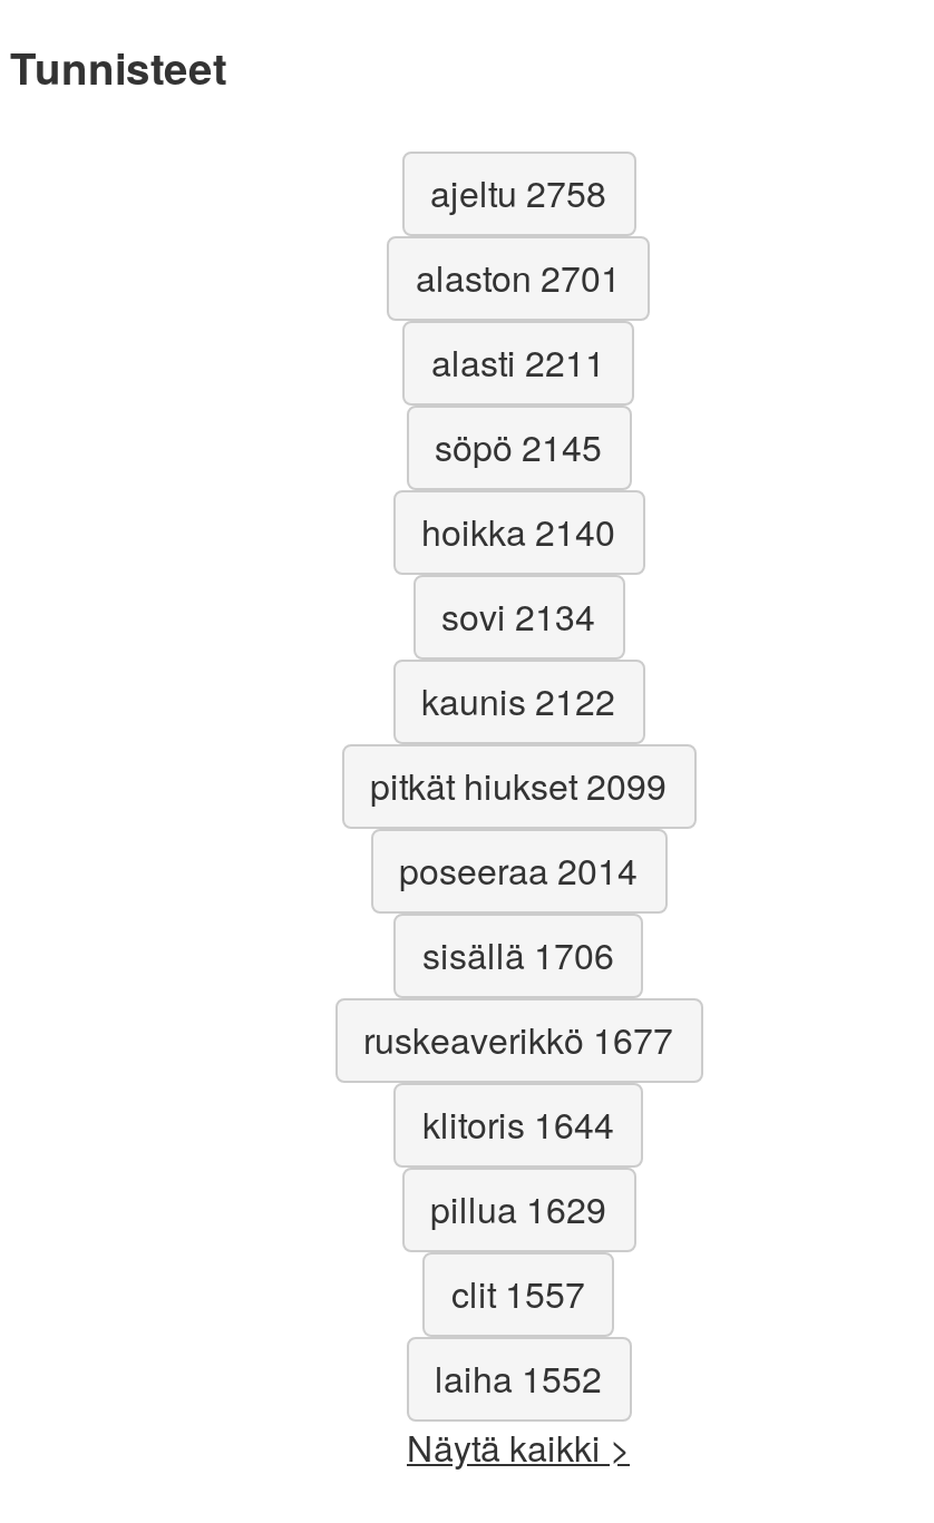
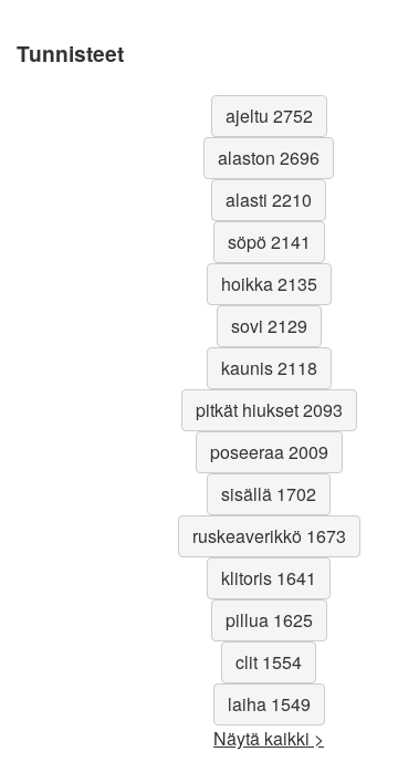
[430,168,606,219] ajeltu 2758 -> [225,102,312,128] ajeltu 2752
[416,253,621,304] alaston 2701 -> [218,144,320,170] alaston 2696
[431,338,605,389] alasti 2211 -> [226,186,312,212] alasti 2210
[435,422,602,474] söpö 2145 -> [227,228,310,254] söpö 2141
[421,507,615,558] hoikka 2140 -> [221,270,317,296] hoikka 2135
[441,592,595,643] sovi 2134 -> [231,312,307,338] sovi 2129
[421,676,615,728] kaunis 2122 -> [221,354,317,380] kaunis 2118
[370,761,667,812] pitkät hiukset 2099 -> [195,396,342,422] pitkät hiukset 2093
[399,846,638,897] poseeraa 2014 -> [210,439,328,464] poseeraa 2009
[422,930,614,982] sisällä 1706 -> [221,481,316,506] sisällä 1702
[363,1015,673,1066] ruskeaverikkö 1677 -> [192,523,345,548] ruskeaverikkö 1673
[422,1100,614,1151] klitoris 1644 -> [221,565,316,590] klitoris 1641
[430,1184,606,1236] pillua 1629 -> [225,607,312,632] pillua 1625
[451,1269,585,1320] clit 1557 -> [235,649,302,674] clit 1554
[435,1354,602,1405] laiha 1552 -> [227,691,310,716] laiha 1549

